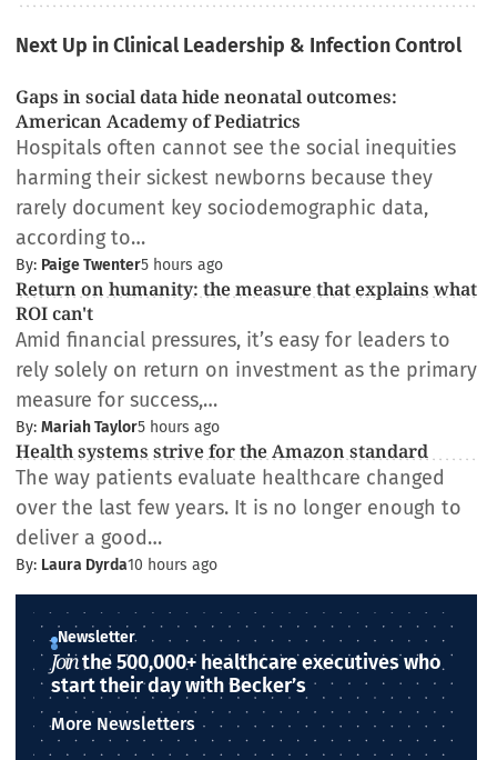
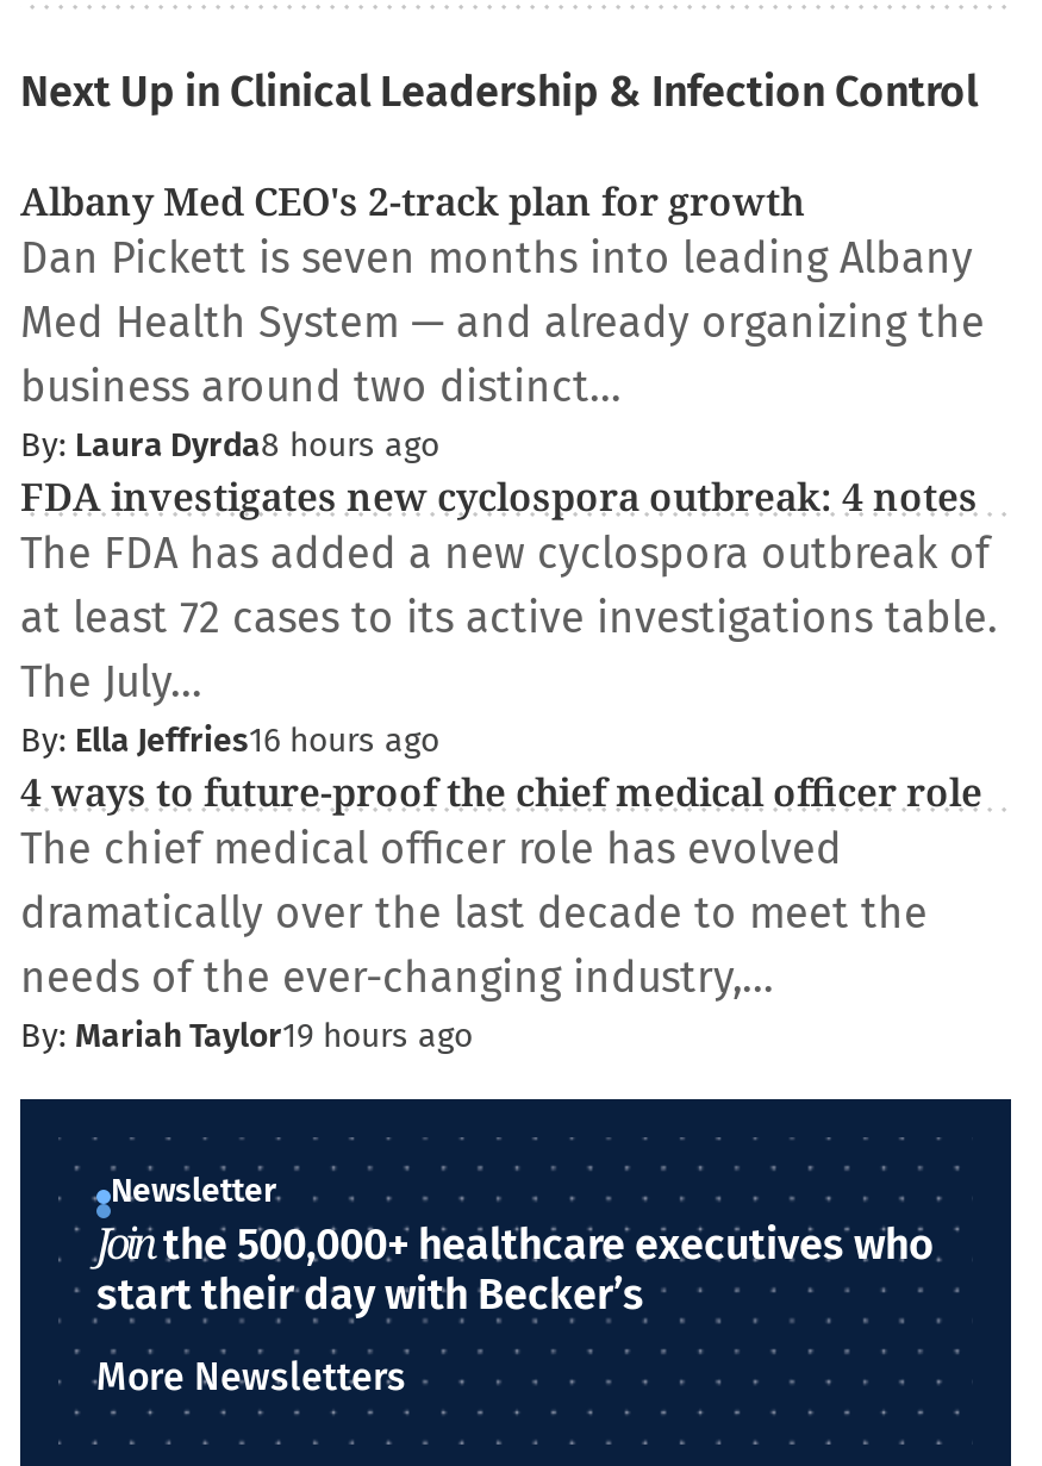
[16,84,477,574] Gaps in social data hide neonatal outcomes: | American Academy of Pediatrics | Hospitals often cannot see the social inequities | harming their sickest newborns because they | rarely document key sociodemographic data, | according to… | By: Paige Twenter5 hours ago | Return on humanity: the measure that explains what | ROI can't | Amid financial pressures, it’s easy for leaders to | rely solely on return on investment as the primary | measure for success,… | By: Mariah Taylor5 hours ago | Health systems strive for the Amazon standard | The way patients evaluate healthcare changed | over the last few years. It is no longer enough to | deliver a good… | By: Laura Dyrda10 hours ago -> [20,175,997,1056] Albany Med CEO's 2-track plan for growth | Dan Pickett is seven months into leading Albany | Med Health System — and already organizing the | business around two distinct… | By: Laura Dyrda | FDA investigates new cyclospora outbreak: 4 notes | The FDA has added a new cyclospora outbreak of | at least 72 cases to its active investigations table. | The July… | By: Ella Jeffries | 4 ways to future-proof the chief medical officer role | The chief medical officer role has evolved | dramatically over the last decade to meet the | needs of the ever-changing industry,… | By: Mariah Taylor

